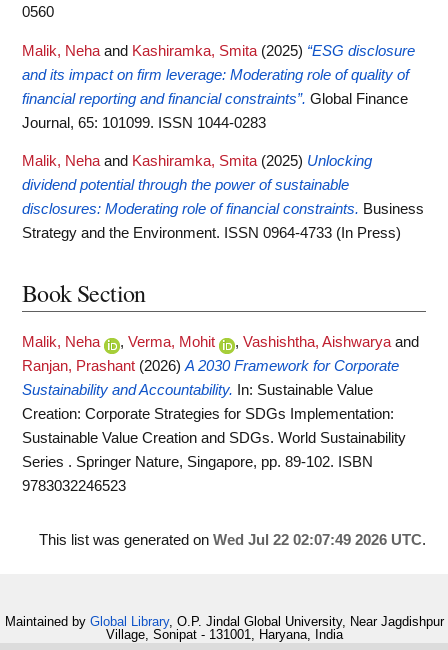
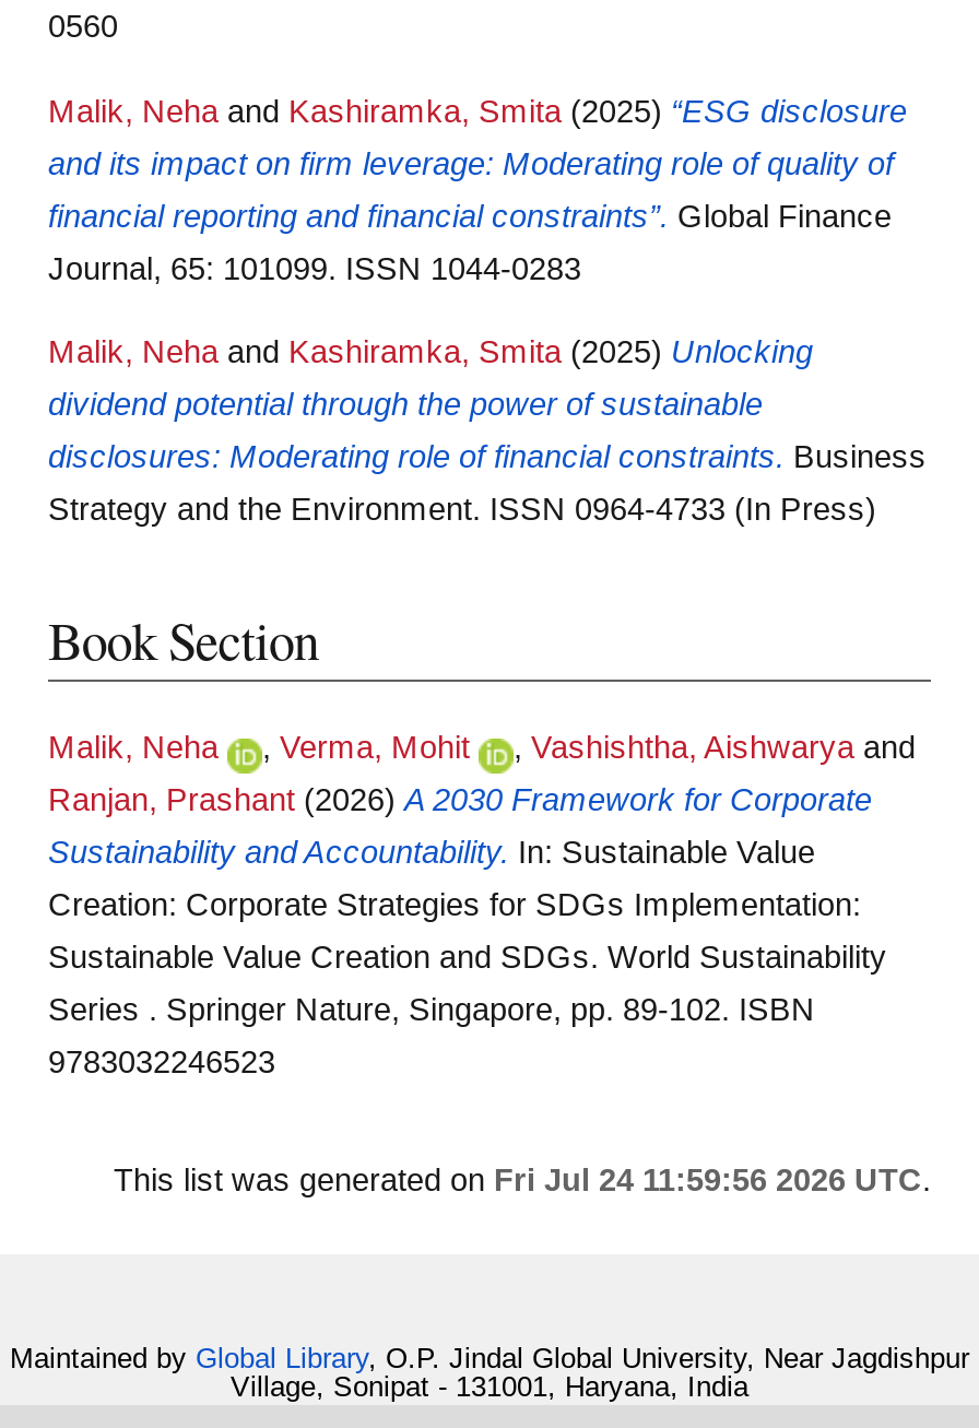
[39,532,426,548] This list was generated on Wed Jul 22 02:07:49 2026 UTC. -> [114,1163,931,1198] This list was generated on Fri Jul 24 11:59:56 2026 UTC.

